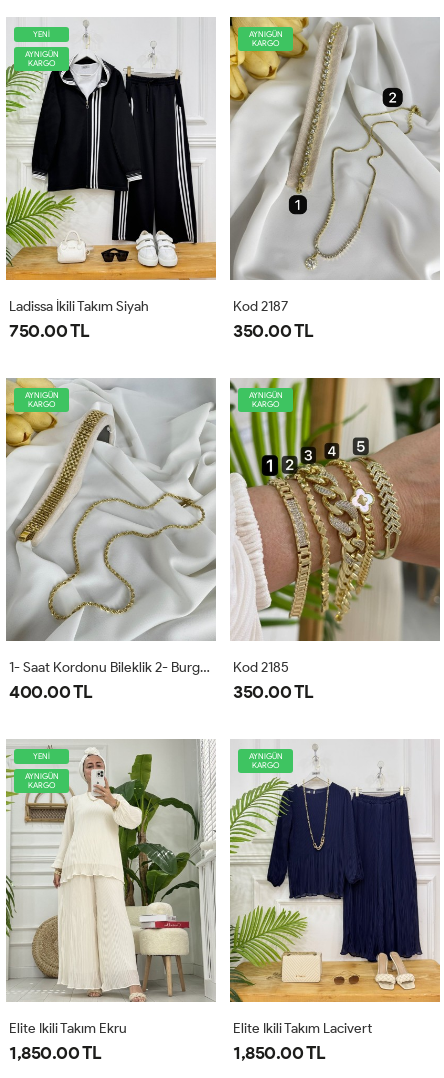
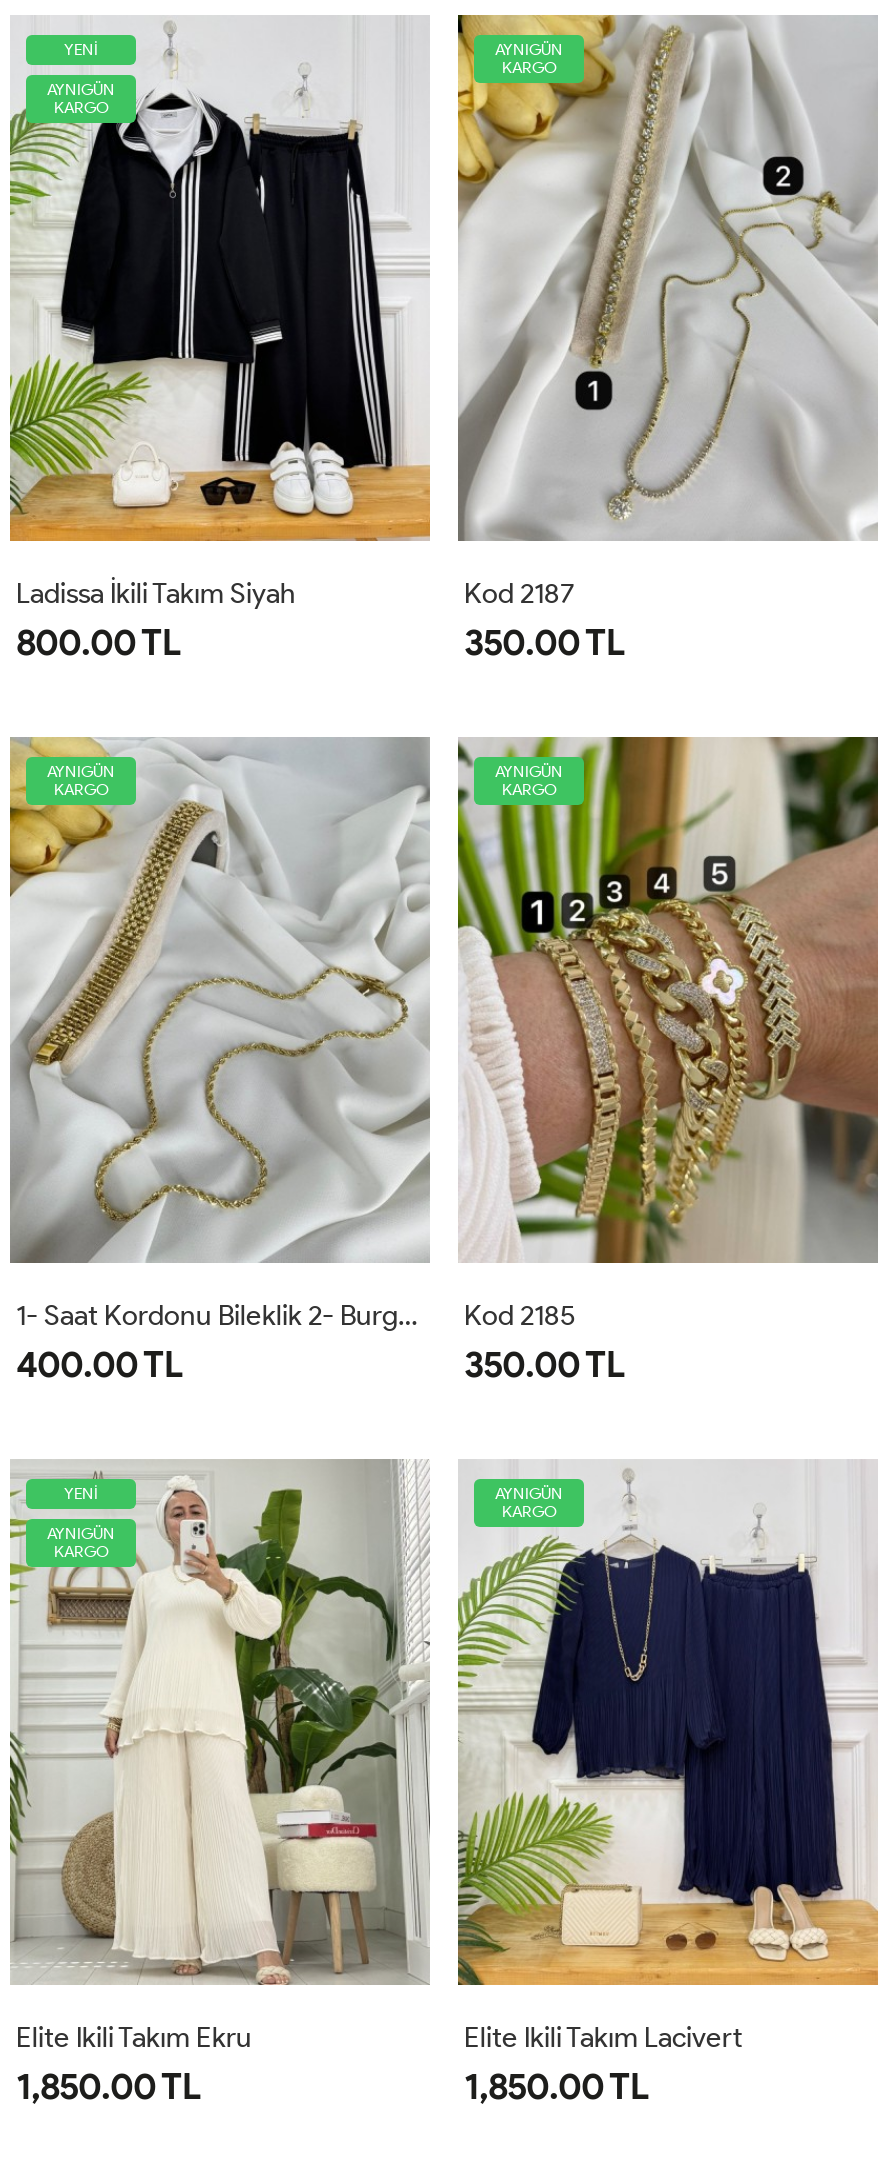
[9,320,89,342] 750.00 TL -> [16,621,181,665] 800.00 TL

